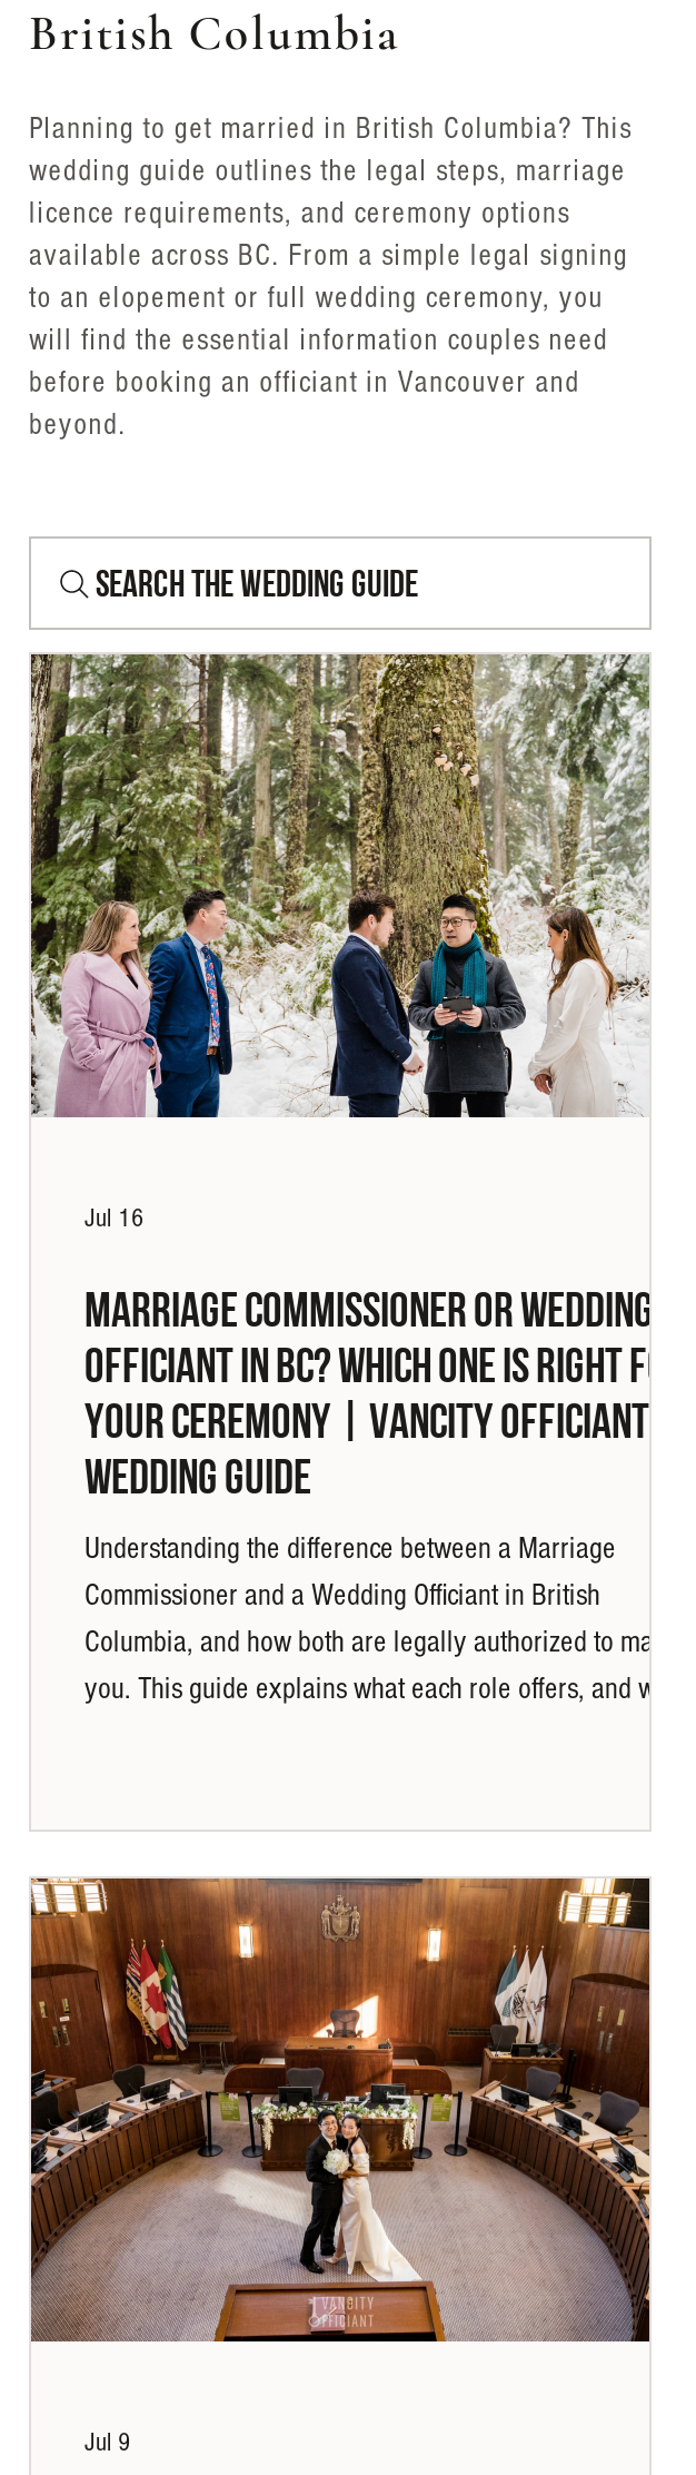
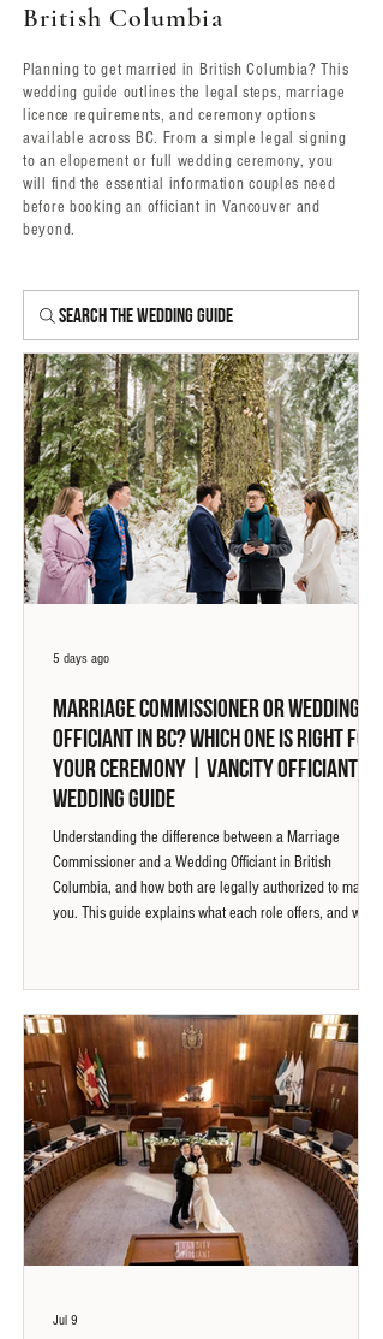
[84,1203,145,1232] Jul 16 -> [53,650,109,666] 5 days ago

